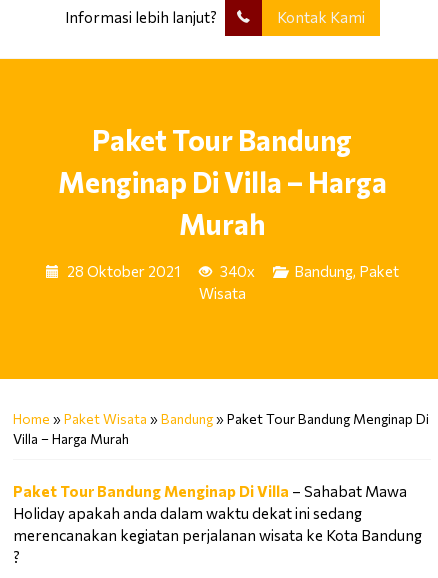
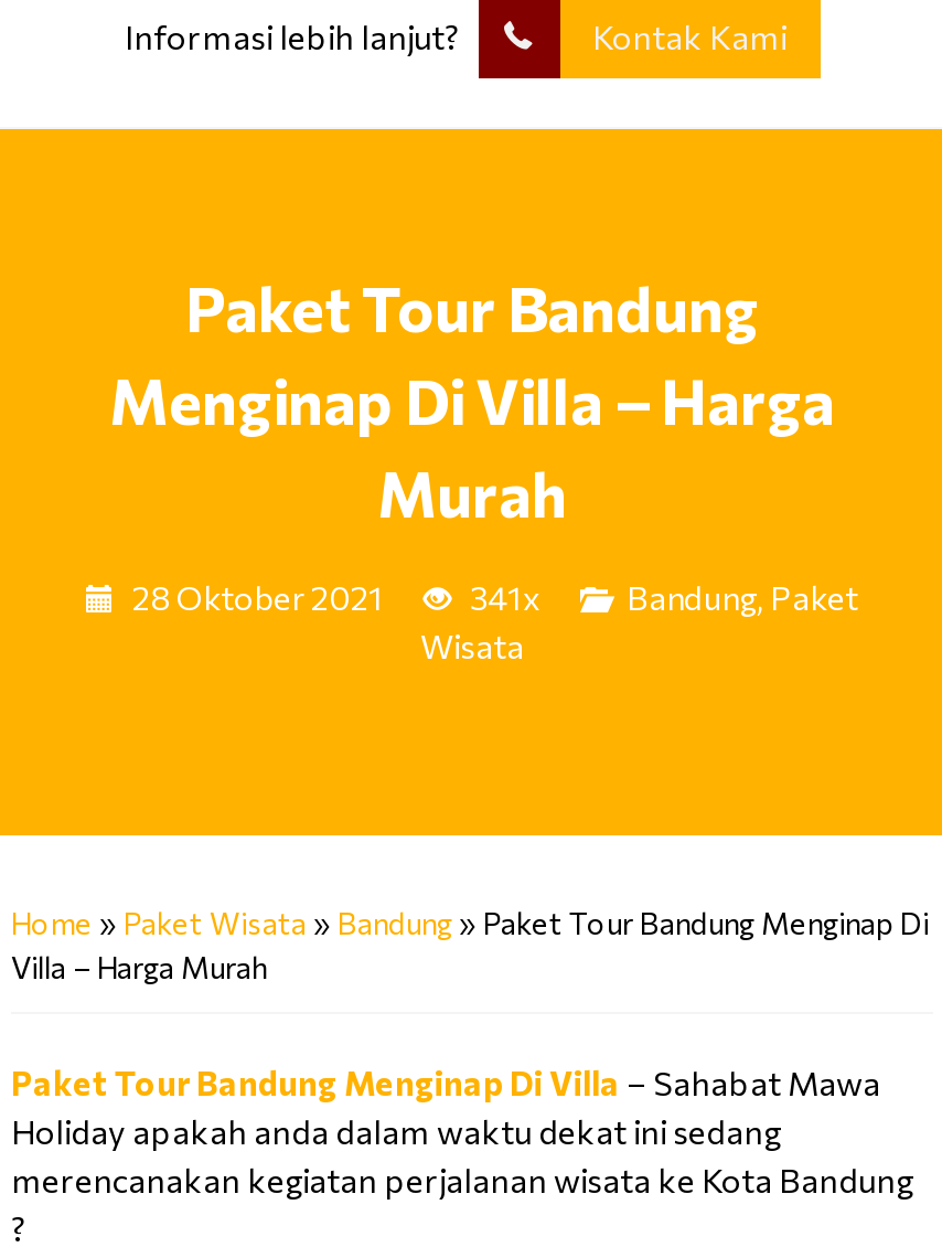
[63,262,398,280] 28 Oktober 2021 340x Bandung, Paket -> [126,577,858,616] 28 Oktober 2021 341x Bandung, Paket

